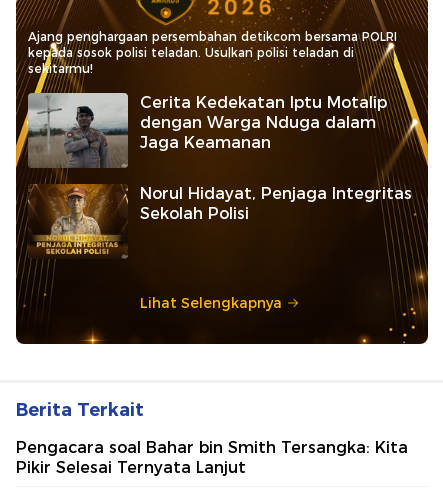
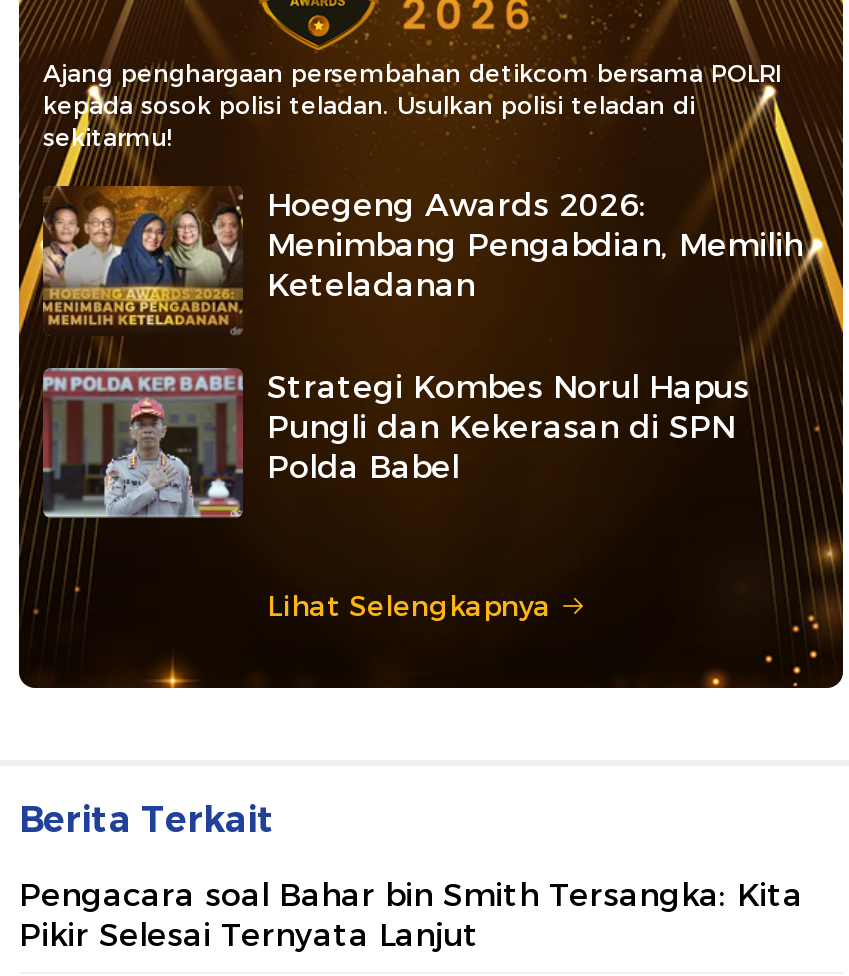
[27,92,387,168] [image] | Cerita Kedekatan Iptu Motalip | dengan Warga Nduga dalam | Jaga Keamanan -> [41,184,803,334] [image] | Hoegeng Awards 2026: | Menimbang Pengabdian, Memilih | Keteladanan
[28,183,412,259] [image] | Norul Hidayat, Penjaga Integritas | Sekolah Polisi -> [41,366,749,520] [image] | Strategi Kombes Norul Hapus | Pungli dan Kekerasan di SPN | Polda Babel

